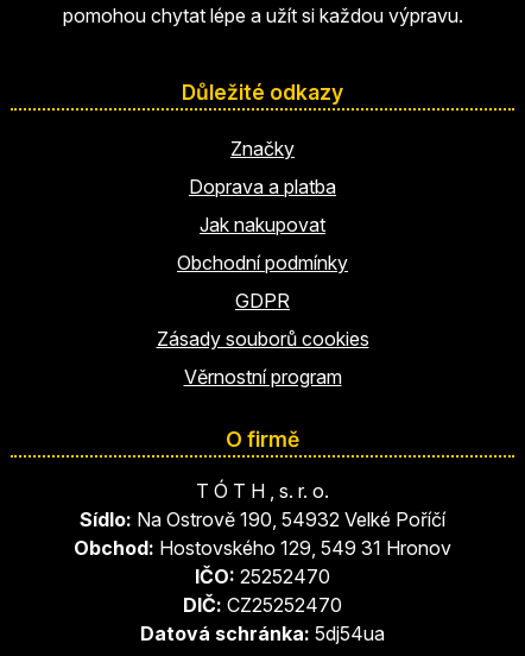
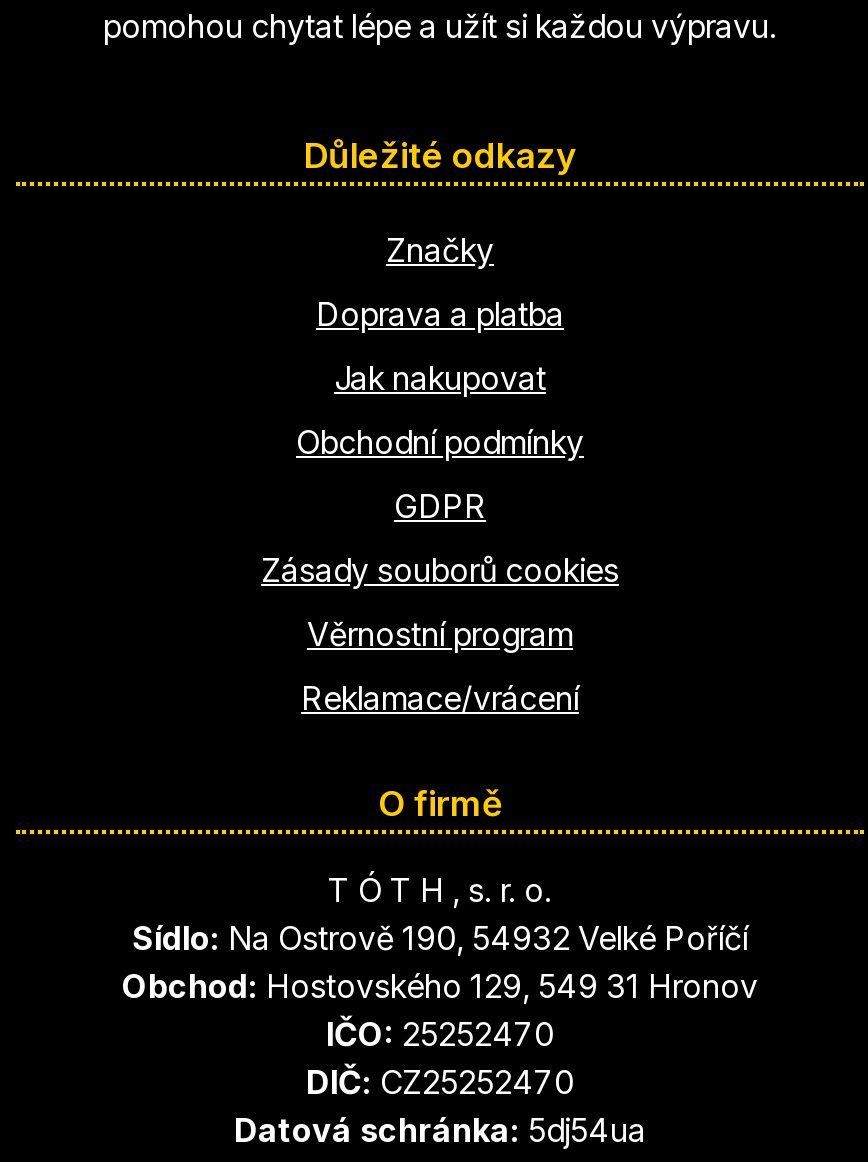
none -> [301,678,579,718] Reklamace/vrácení

